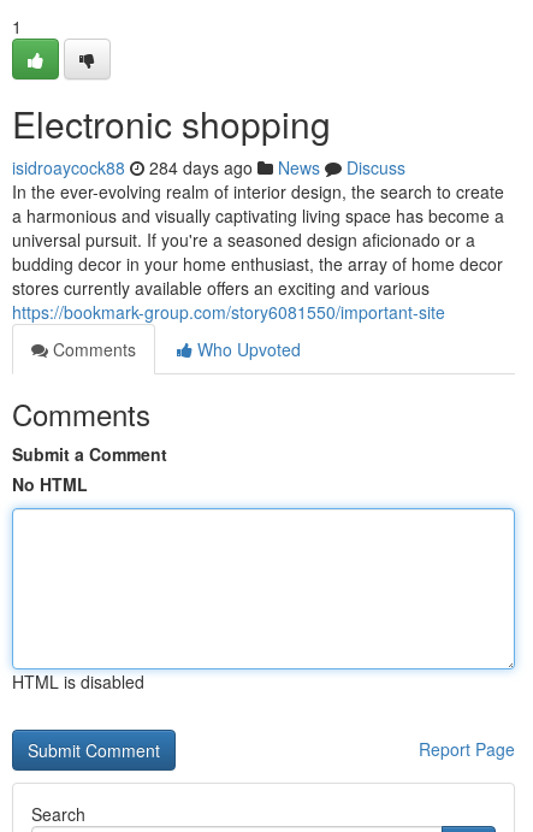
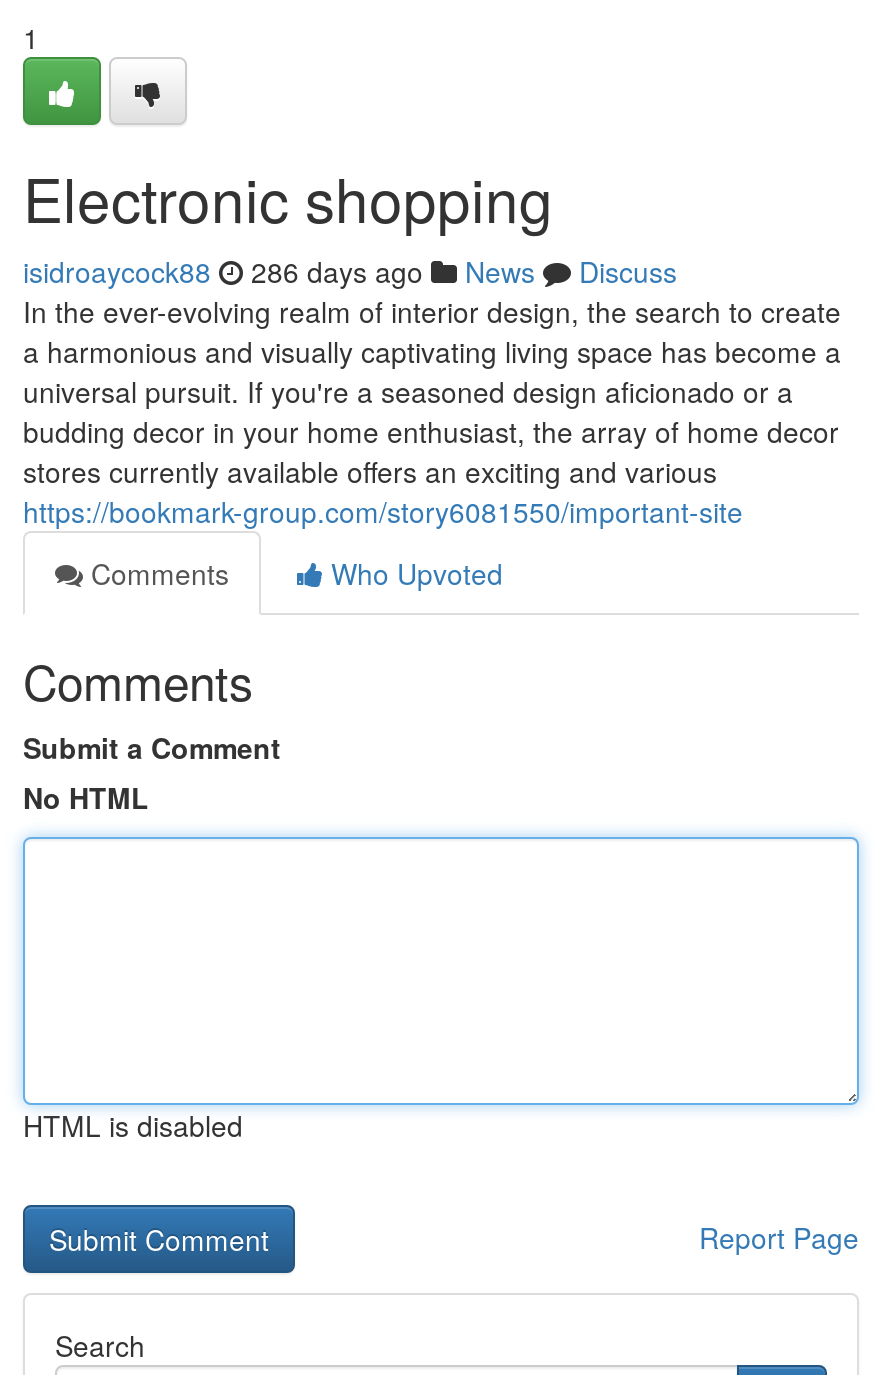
[12,155,405,179] isidroaycock88 284 days ago News Discuss -> [23,251,677,291] isidroaycock88 286 days ago News Discuss

